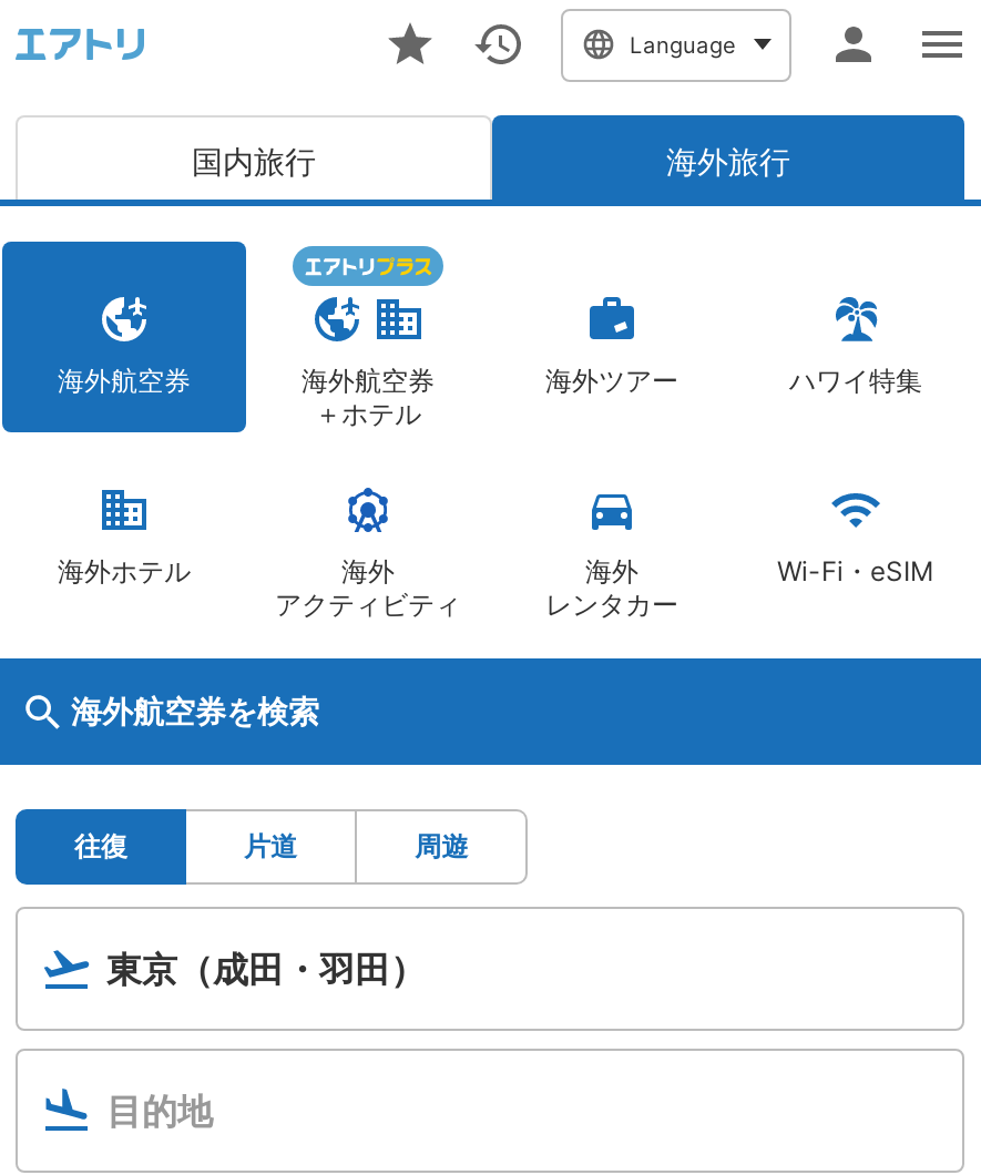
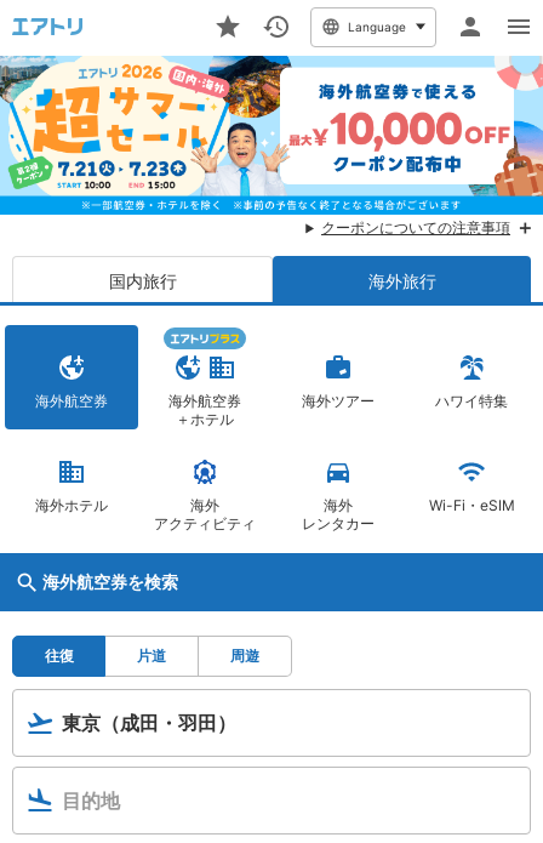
none -> [4,55,539,237] [image] | クーポンについての注意事項

